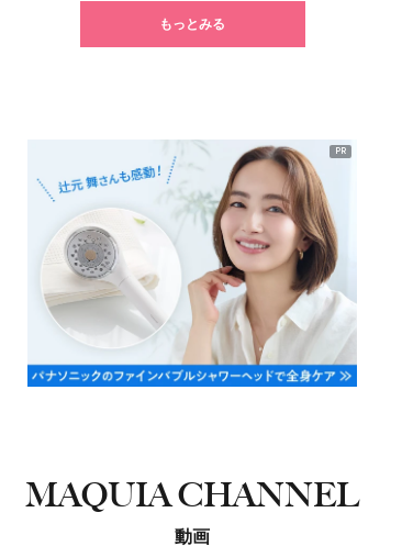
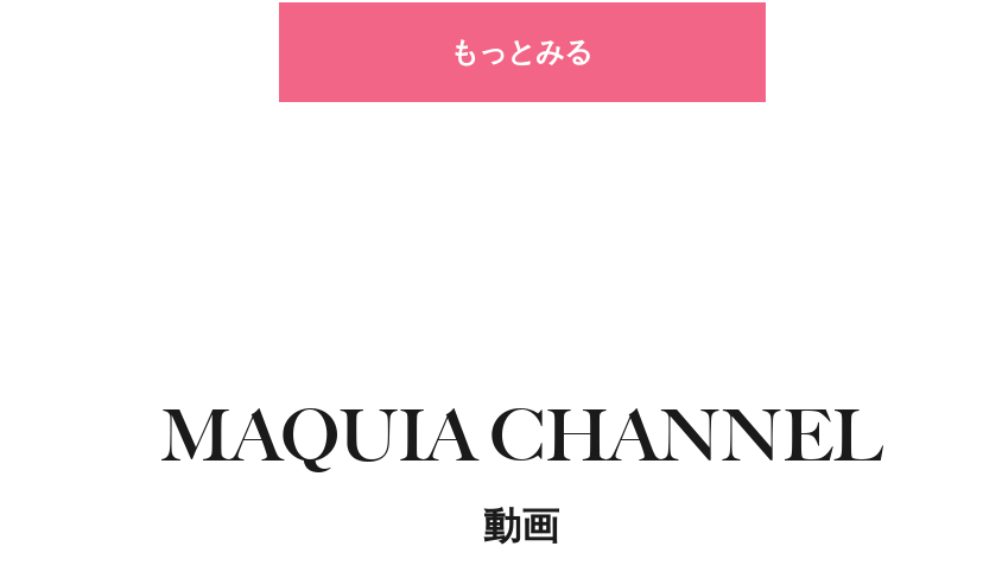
[26,140,358,388] [image] | PR -> none

